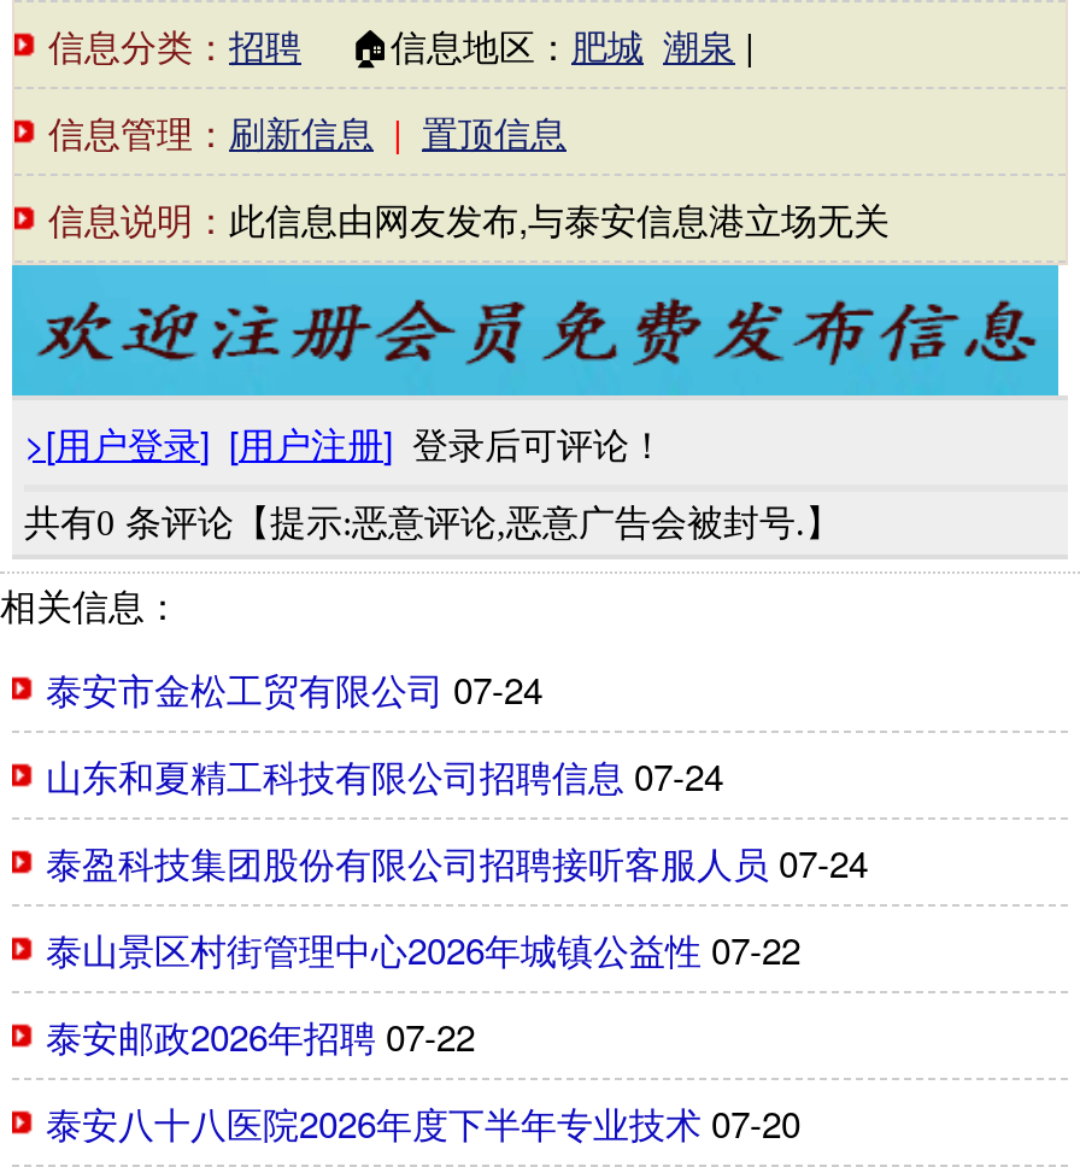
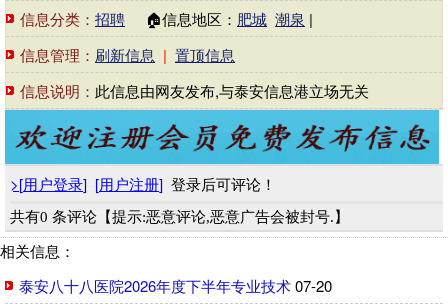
[46,664,868,1061] 泰安市金松工贸有限公司07-24 | 山东和夏精工科技有限公司招聘信息07-24 | 泰盈科技集团股份有限公司招聘接听客服人员07-24 | 泰山景区村街管理中心2026年城镇公益性07-22 | 泰安邮政2026年招聘07-22 -> none

